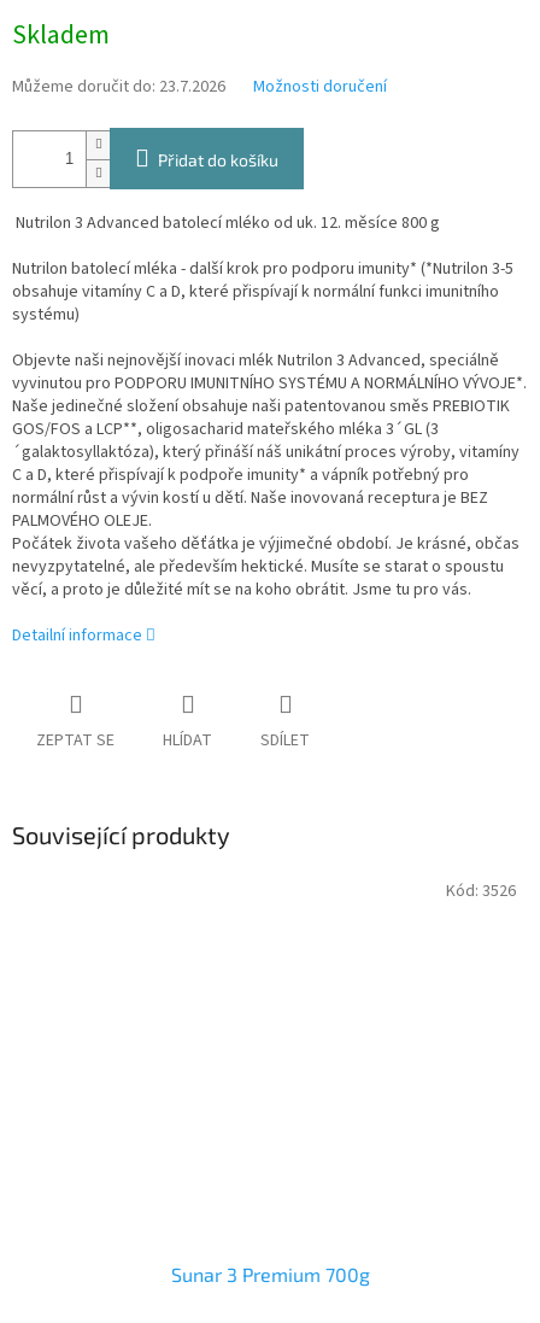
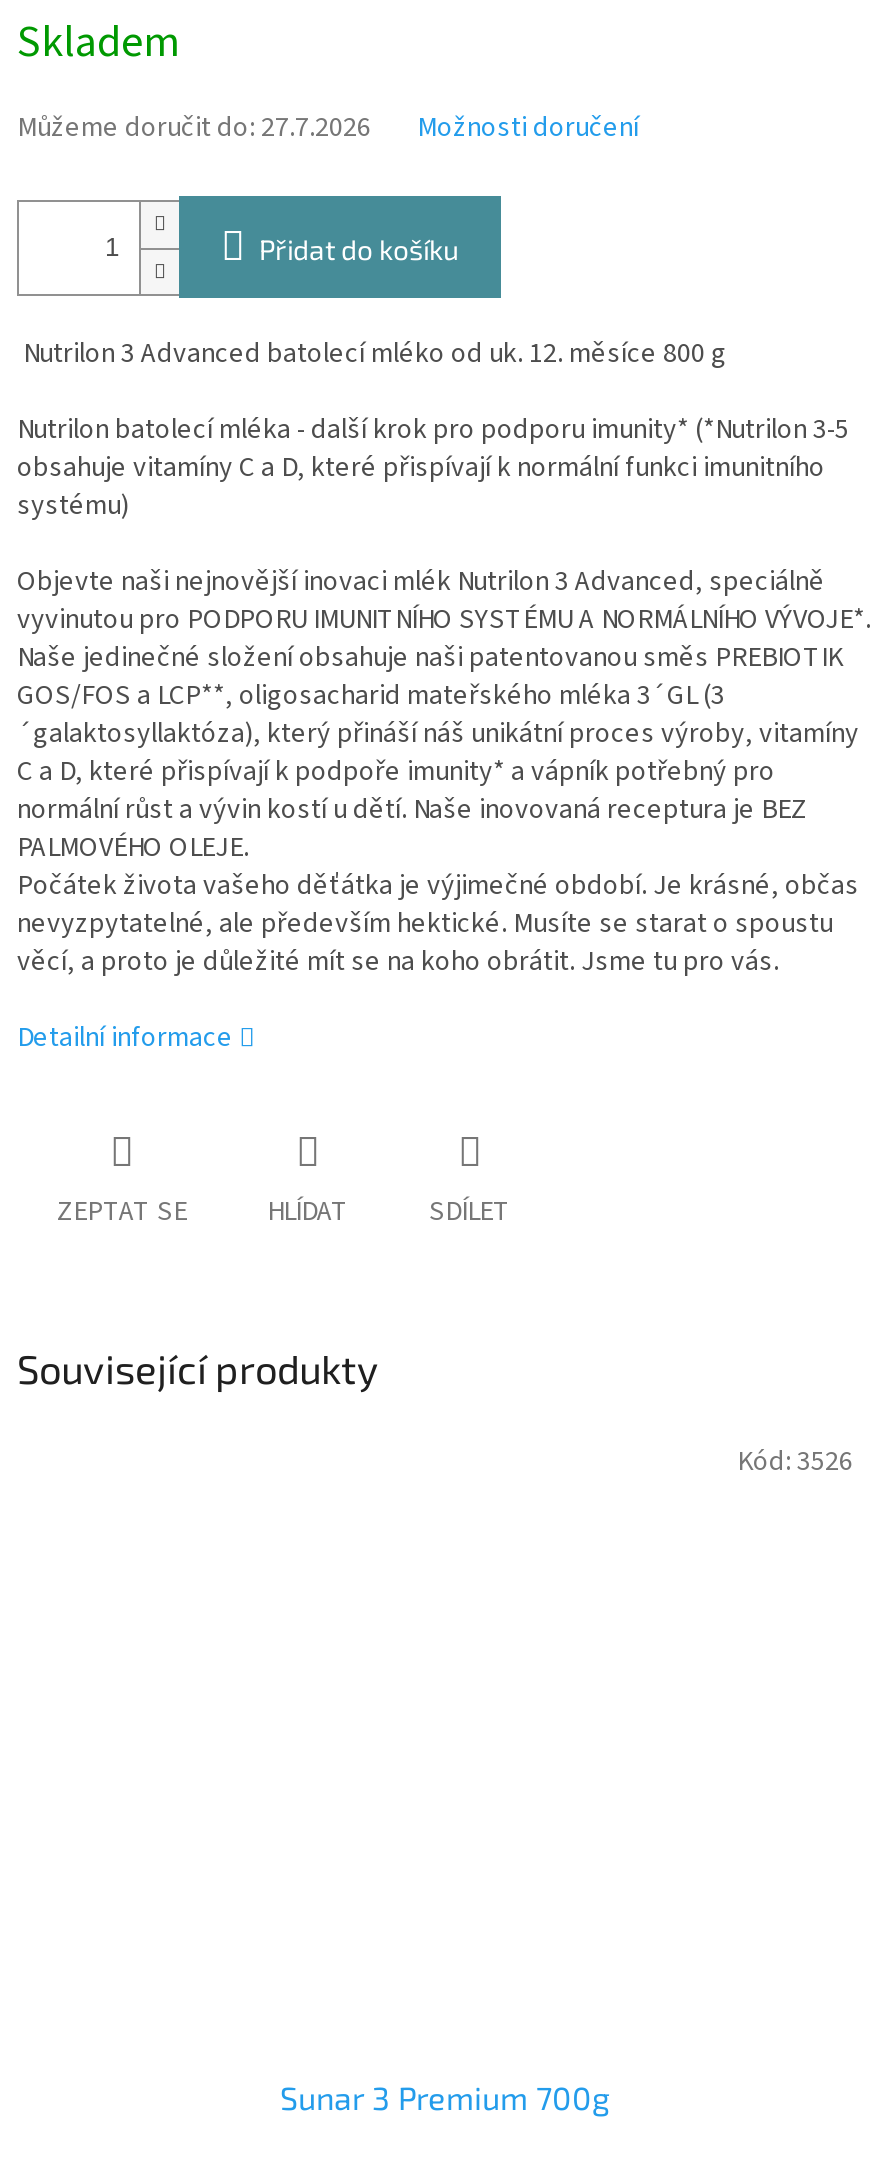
[12,75,225,99] Můžeme doručit do: 23.7.2026 -> [17,109,371,149] Můžeme doručit do: 27.7.2026

